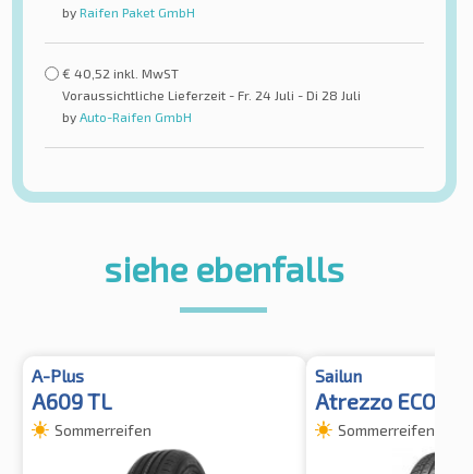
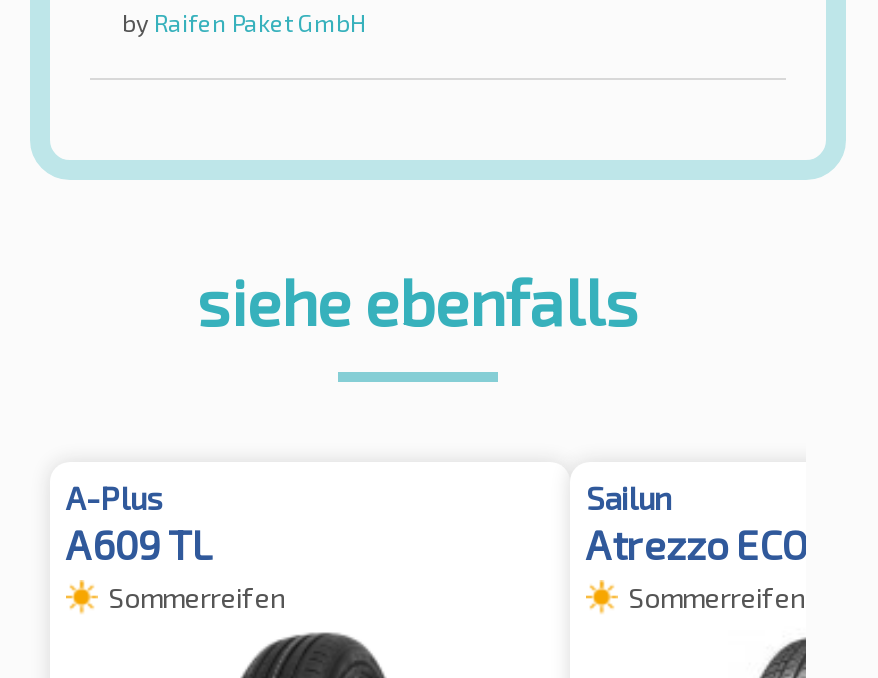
[62,66,361,125] € 40,52 inkl. MwST | Voraussichtliche Lieferzeit - Fr. 24 Juli - Di 28 Juli | by Auto-Raifen GmbH -> none

